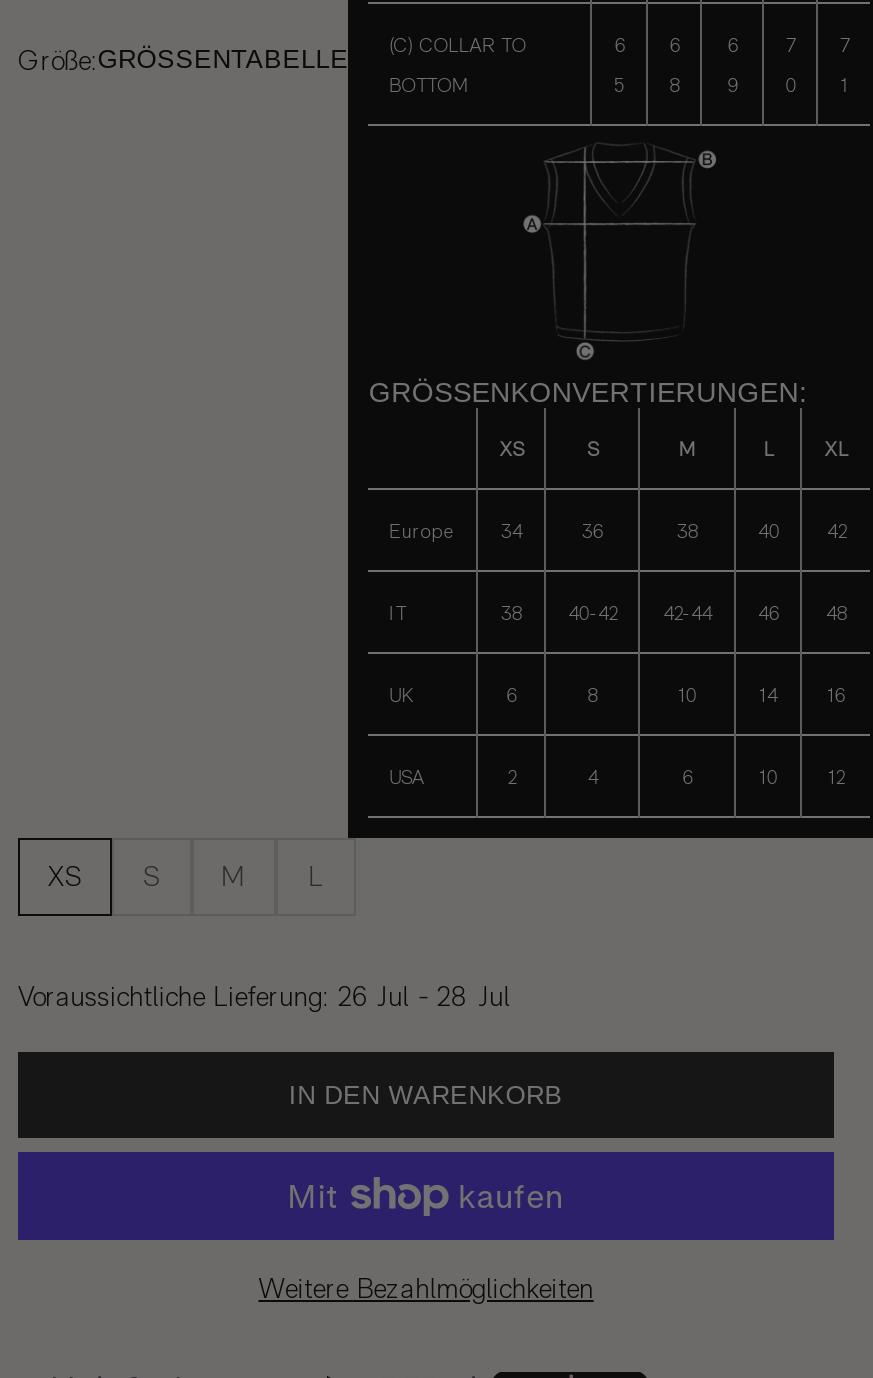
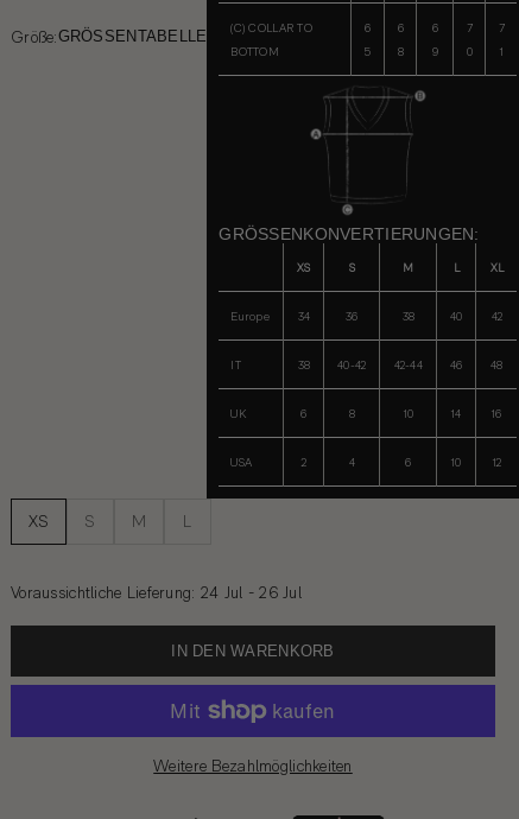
[18,979,510,1011] Voraussichtliche Lieferung: 26 Jul - 28 Jul -> [11,582,302,601] Voraussichtliche Lieferung: 24 Jul - 26 Jul

